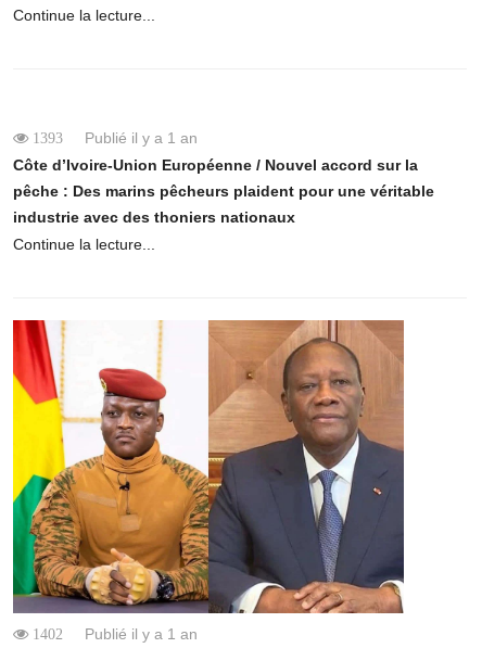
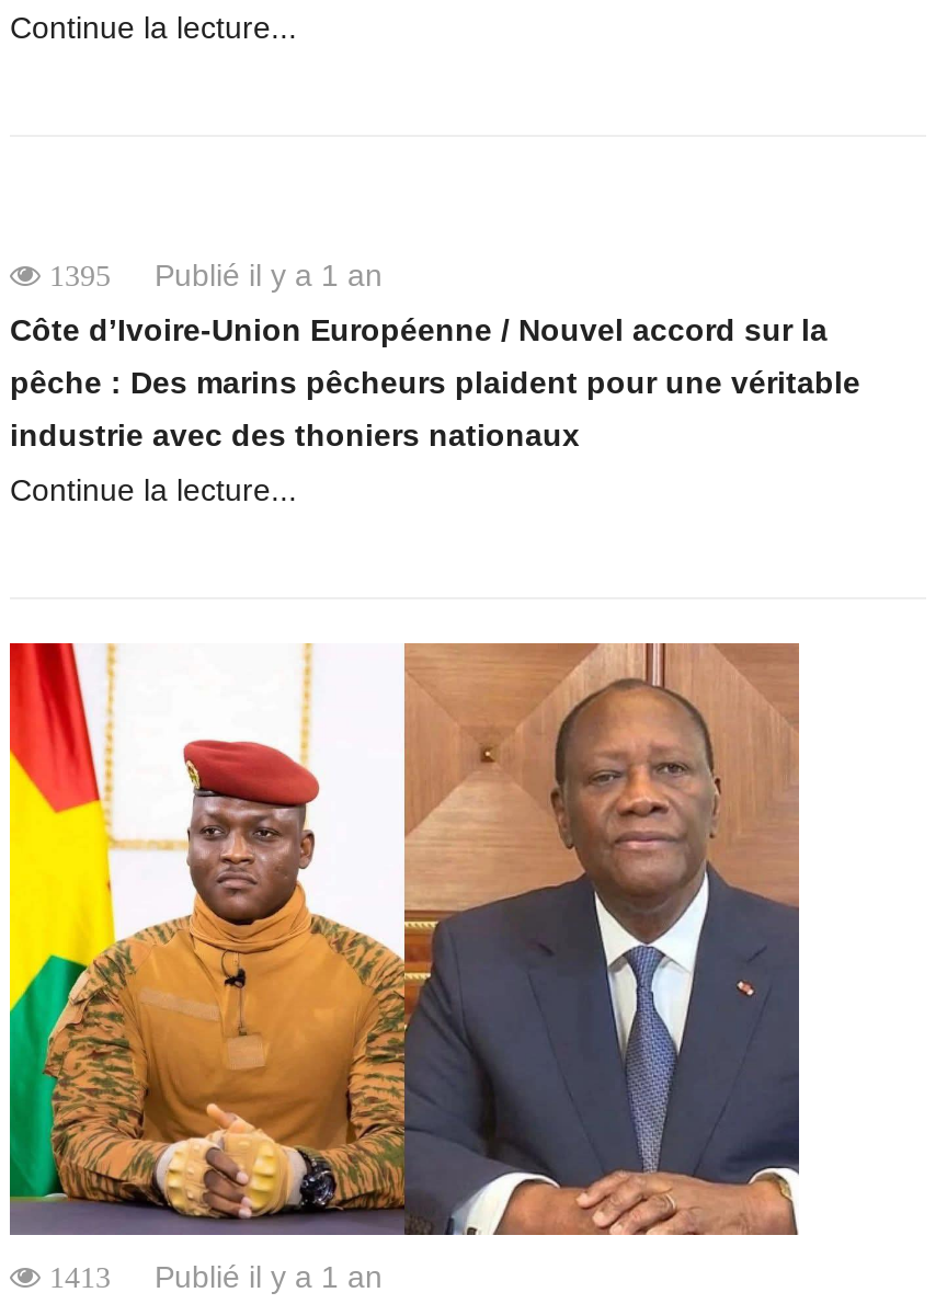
[28,129,198,147] 1393 Publié il y a 1 an -> [41,258,383,293] 1395 Publié il y a 1 an
[28,625,198,643] 1402 Publié il y a 1 an -> [41,1259,383,1294] 1413 Publié il y a 1 an

